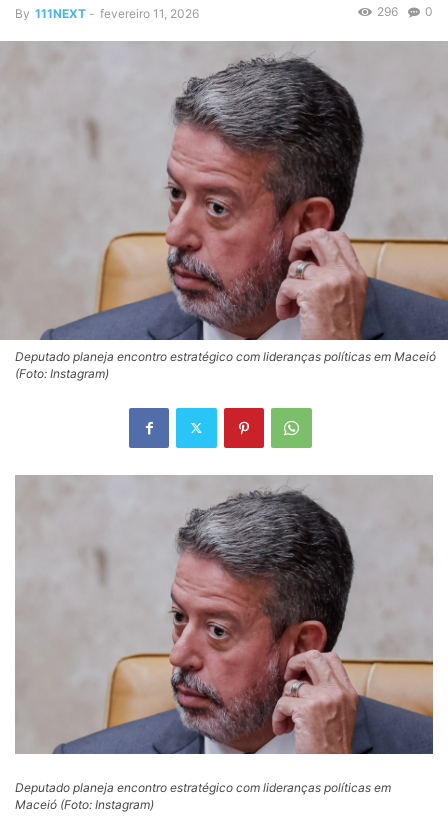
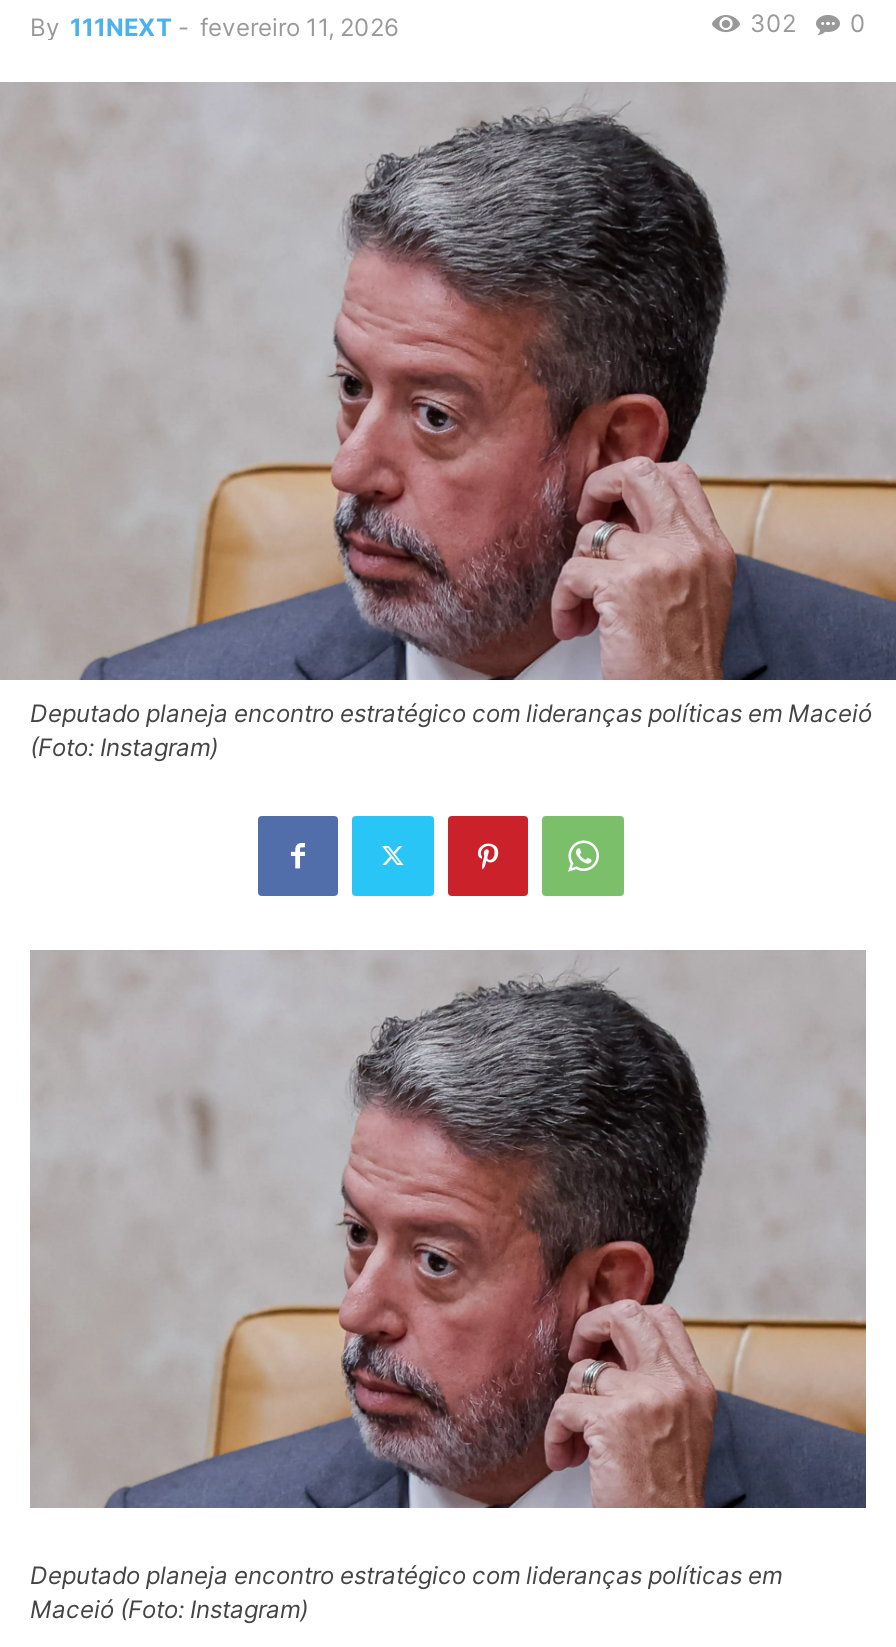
[377,4,433,19] 296 0 -> [750,8,866,38] 302 0

